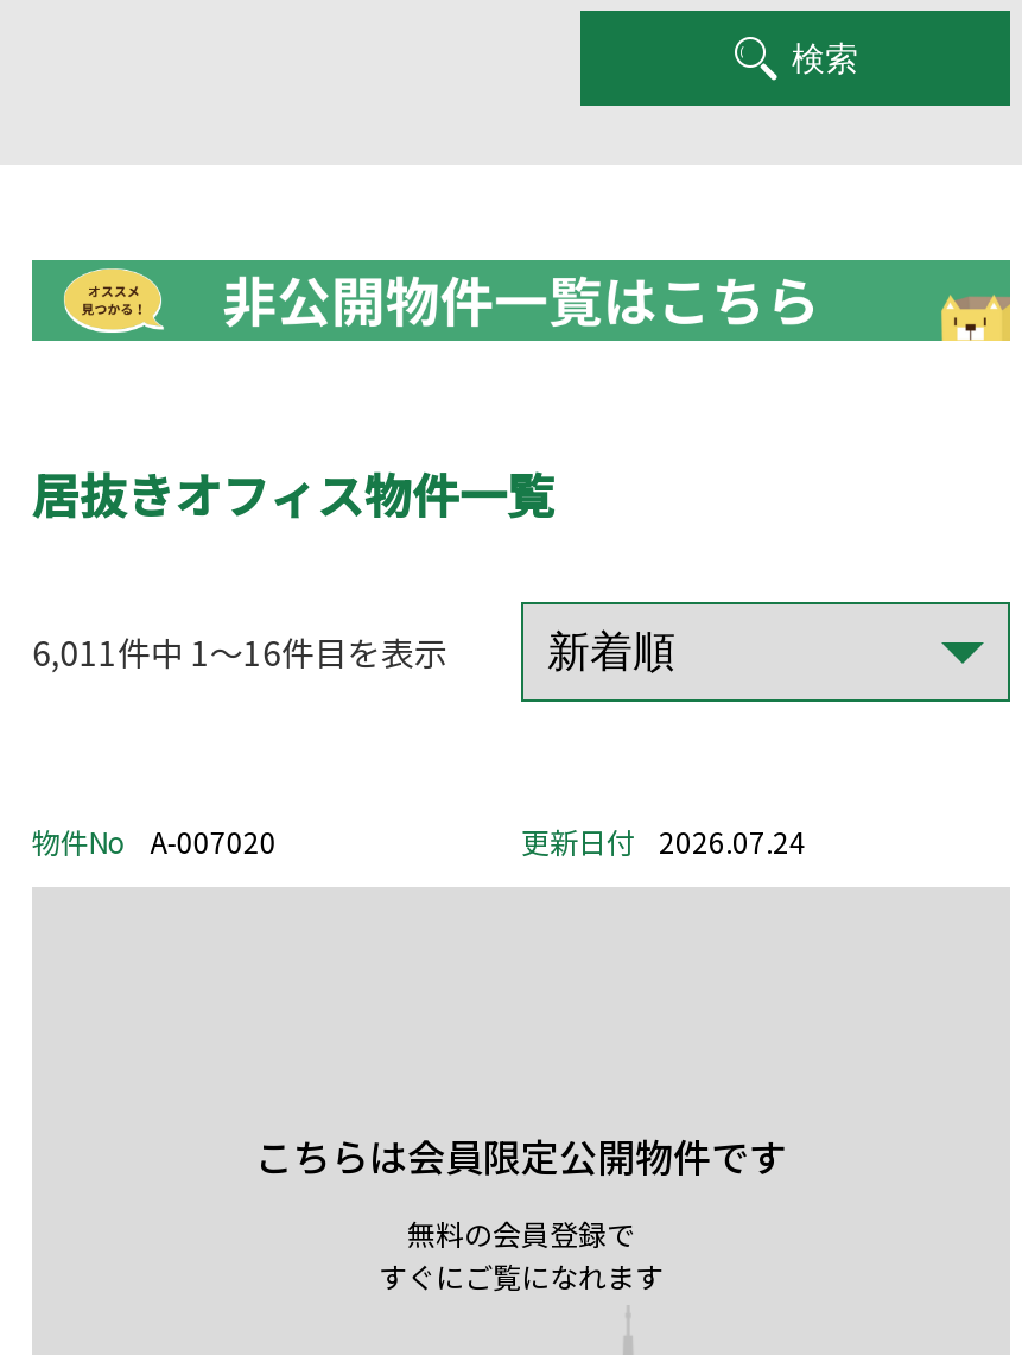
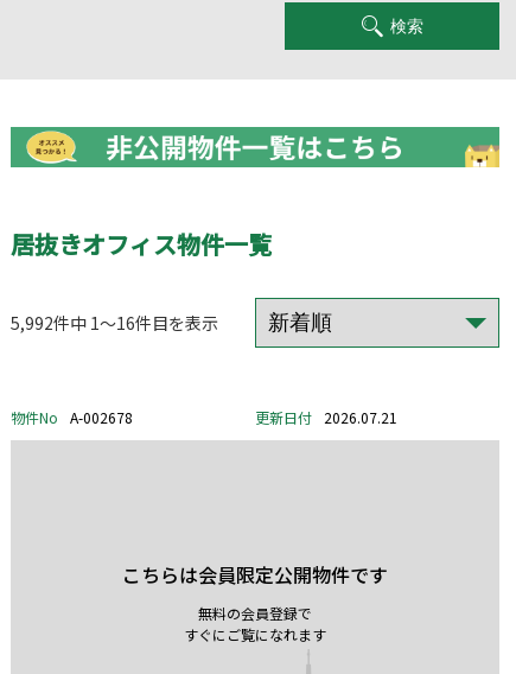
[32,627,447,675] 6,011件中 1～16件目を表示 -> [11,310,218,334] 5,992件中 1～16件目を表示
[32,821,276,861] 物件No A-007020 -> [11,407,133,427] 物件No A-002678
[521,821,806,861] 更新日付 2026.07.24 -> [255,407,397,427] 更新日付 2026.07.21

